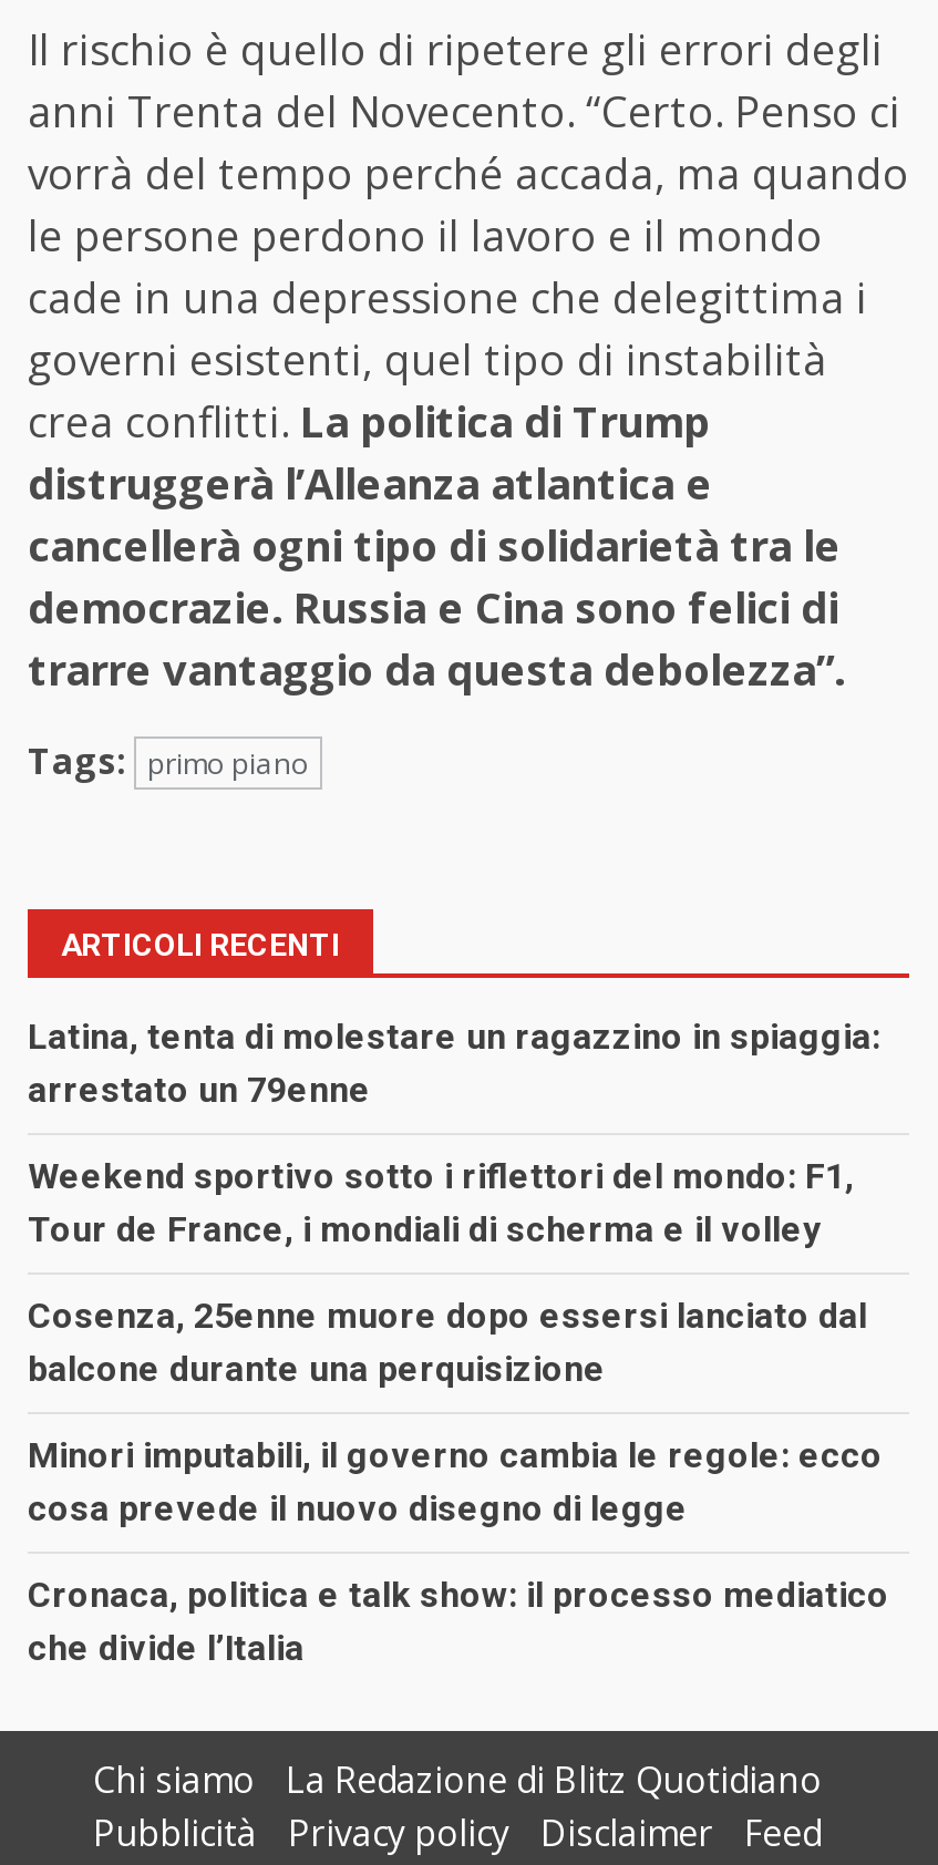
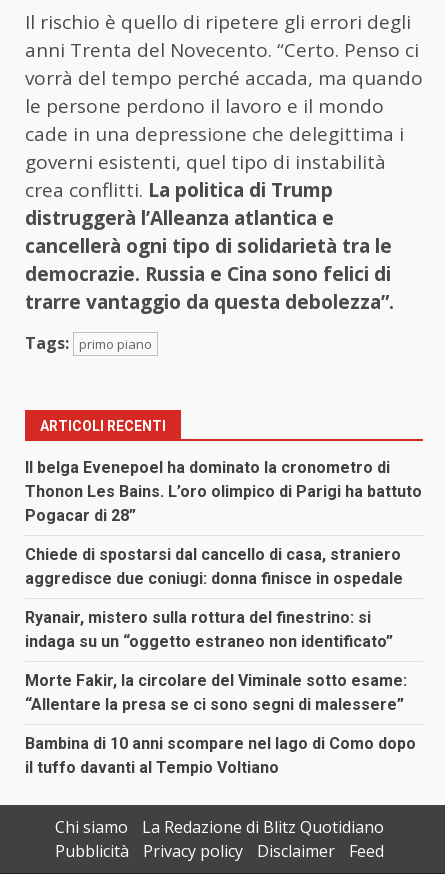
[28,1014,880,1109] Latina, tenta di molestare un ragazzino in spiaggia: | arrestato un 79enne -> [25,458,422,525] Il belga Evenepoel ha dominato la cronometro di | Thonon Les Bains. L’oro olimpico di Parigi ha battuto | Pogacar di 28”
[28,1154,854,1249] Weekend sportivo sotto i riflettori del mondo: F1, | Tour de France, i mondiali di scherma e il volley -> [25,545,403,588] Chiede di spostarsi dal cancello di casa, straniero | aggredisce due coniugi: donna finisce in ospedale
[28,1293,867,1389] Cosenza, 25enne muore dopo essersi lanciato dal | balcone durante una perquisizione -> [25,608,393,651] Ryanair, mistero sulla rottura del finestrino: si | indaga su un “oggetto estraneo non identificato”
[28,1433,883,1528] Minori imputabili, il governo cambia le regole: ecco | cosa prevede il nuovo disegno di legge -> [25,671,407,714] Morte Fakir, la circolare del Viminale sotto esame: | “Allentare la presa se ci sono segni di malessere”
[28,1572,889,1668] Cronaca, politica e talk show: il processo mediatico | che divide l’Italia -> [25,734,416,777] Bambina di 10 anni scompare nel lago di Como dopo | il tuffo davanti al Tempio Voltiano

